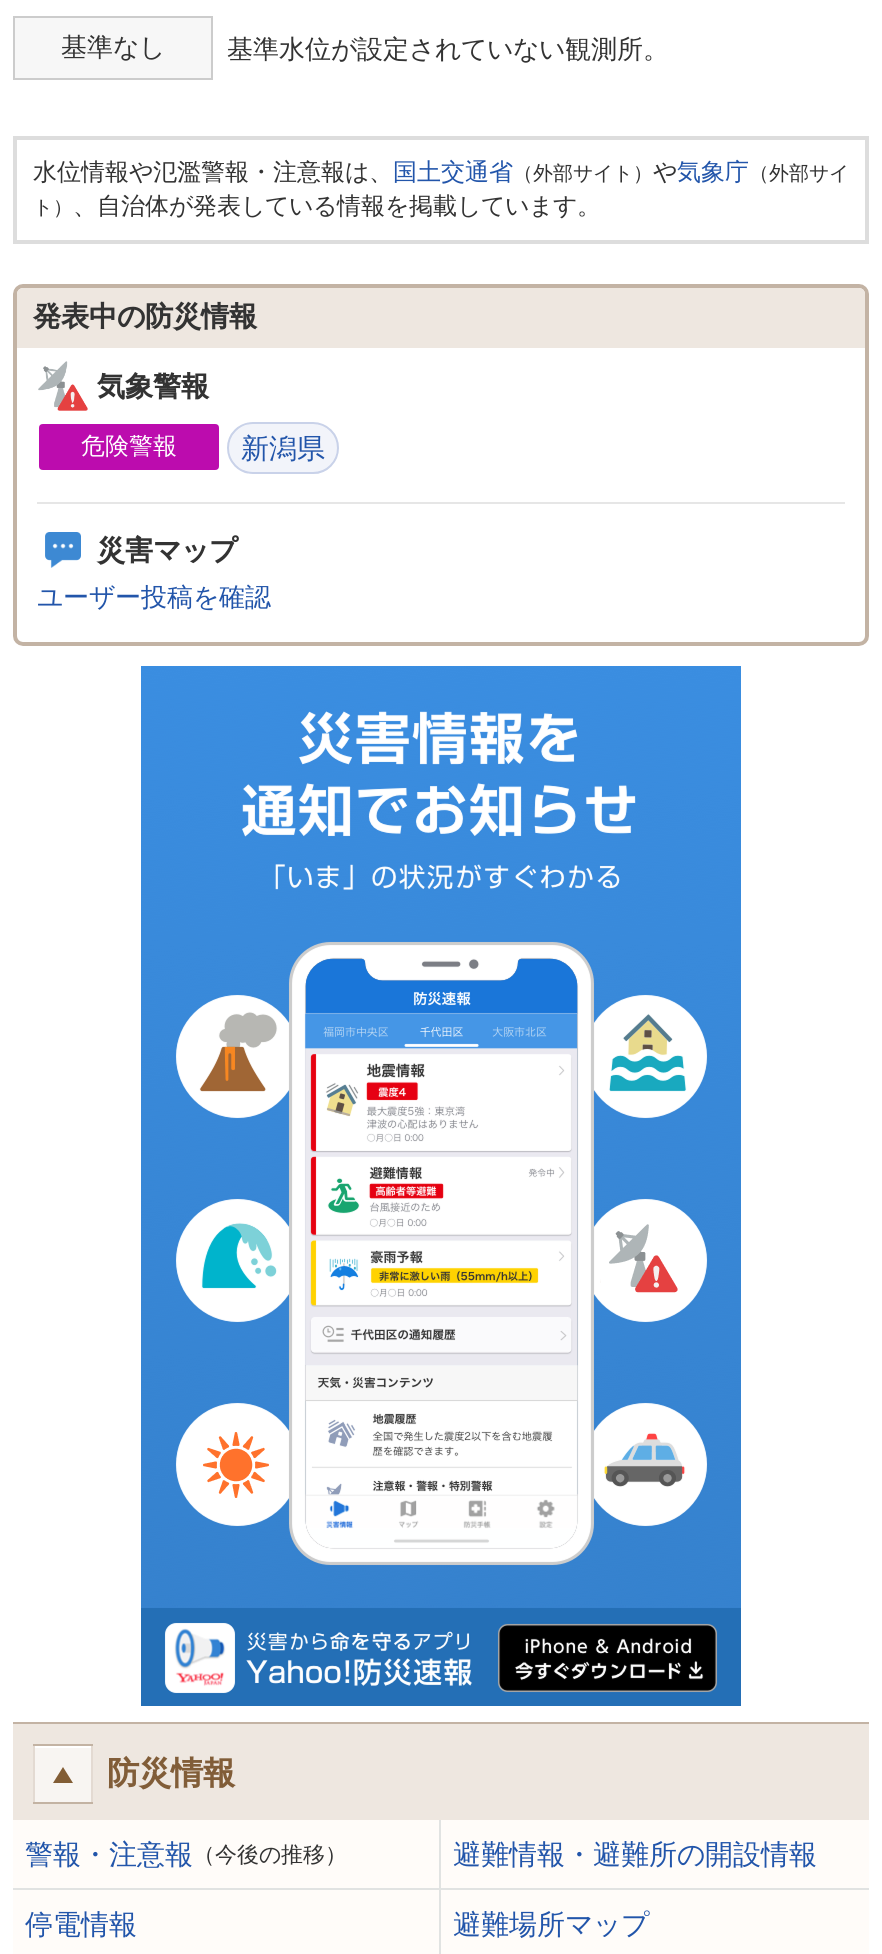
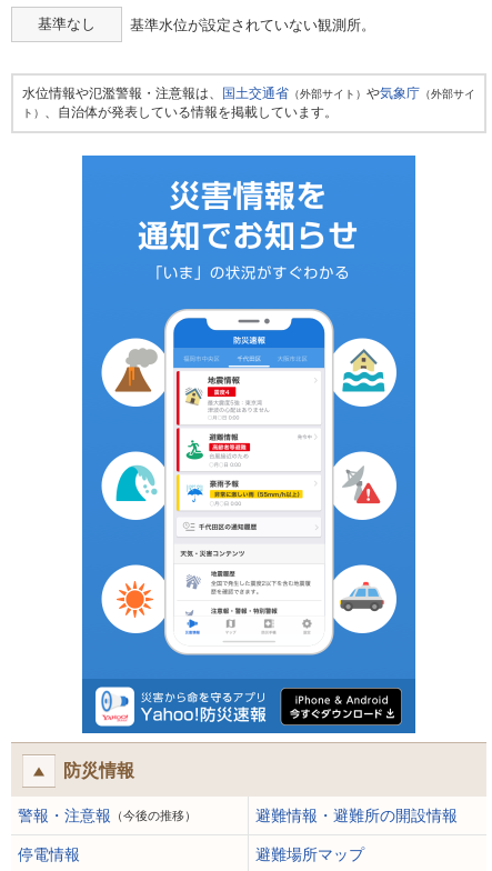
[13,284,869,646] [image] | 発表中の防災情報 | 気象警報 | 危険警報 | 新潟県 | 災害マップ | ユーザー投稿を確認 -> none

